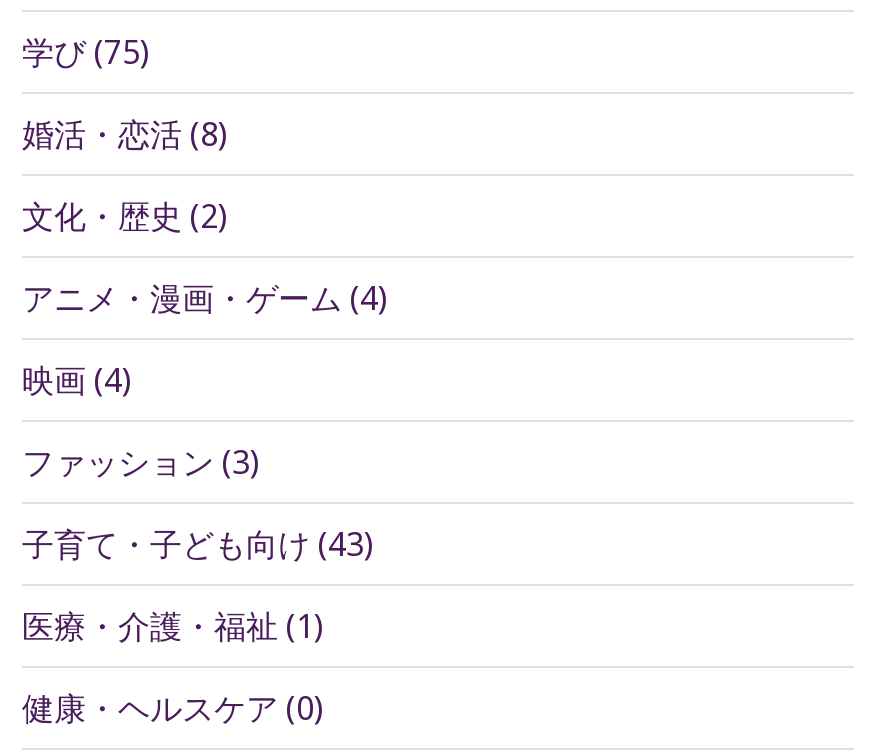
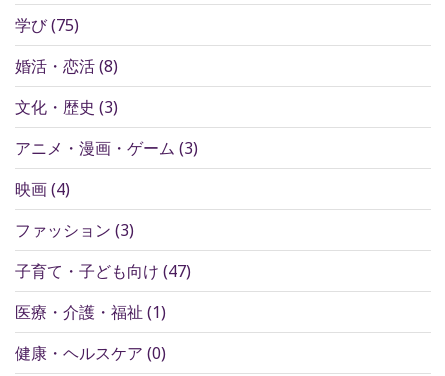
[22,193,228,237] 文化・歴史(2) -> [15,96,118,118] 文化・歴史(3)
[22,275,388,319] アニメ・漫画・ゲーム(4) -> [15,137,198,159] アニメ・漫画・ゲーム(3)
[22,521,374,565] 子育て・子ども向け(43) -> [15,260,191,282] 子育て・子ども向け(47)

